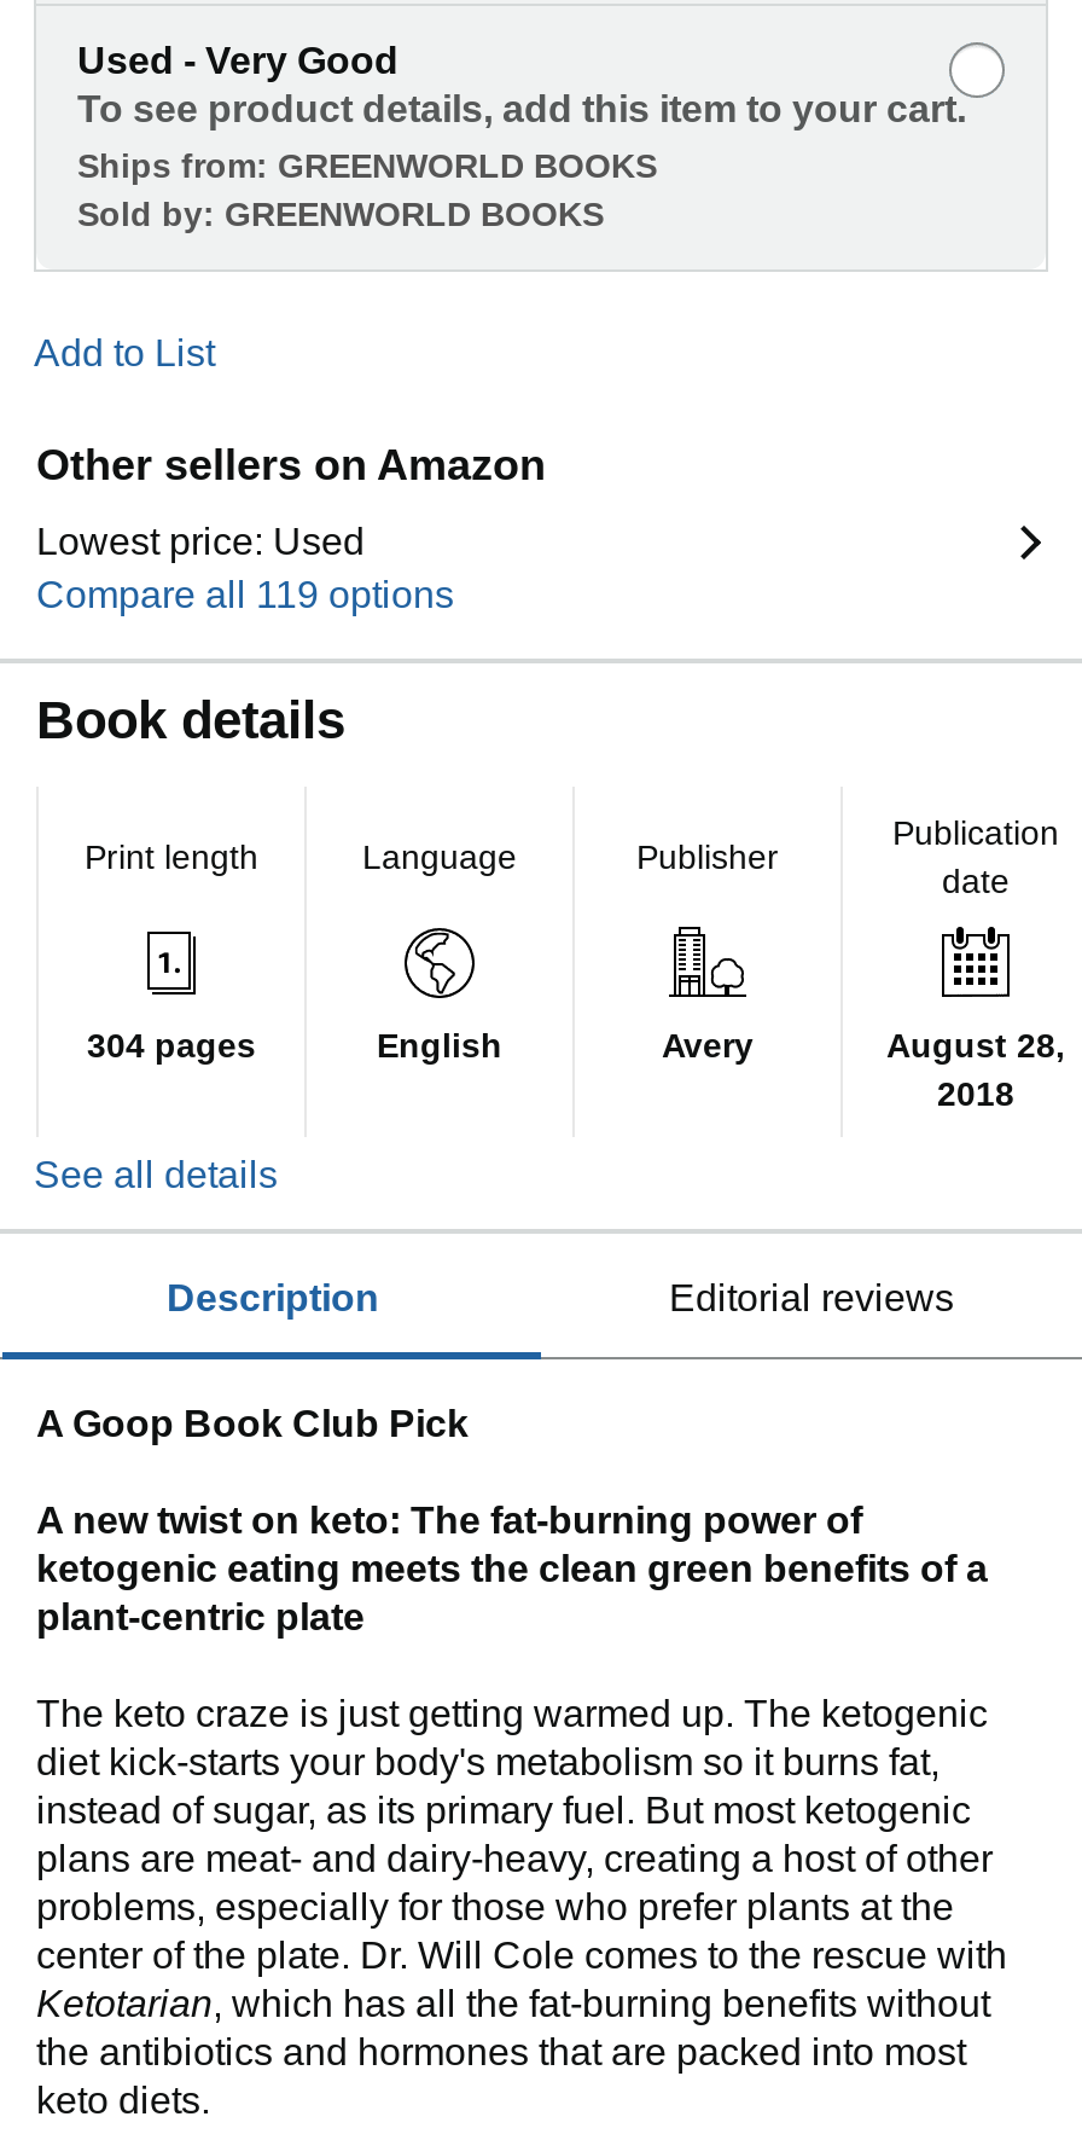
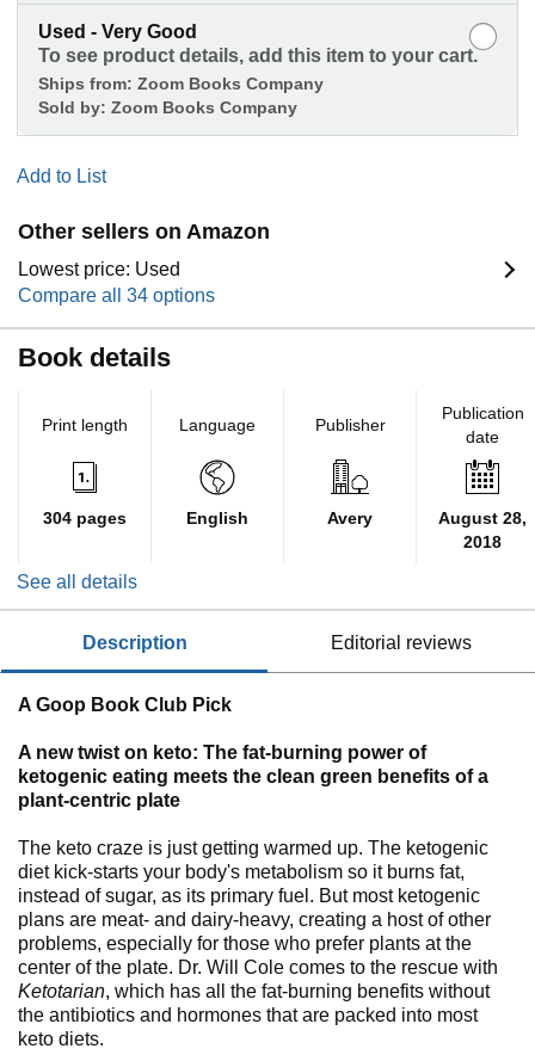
[77,146,657,233] Ships from: GREENWORLD BOOKS | Sold by: GREENWORLD BOOKS -> [38,74,324,117] Ships from: Zoom Books Company | Sold by: Zoom Books Company
[36,574,454,616] Compare all 119 options -> [18,285,215,306] Compare all 34 options

